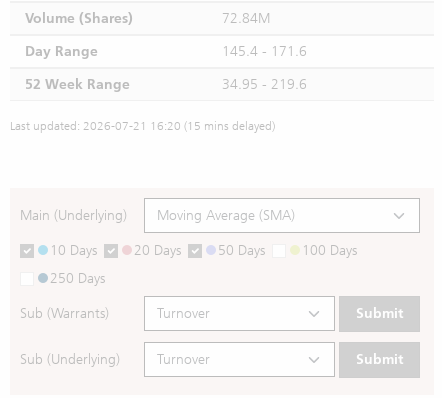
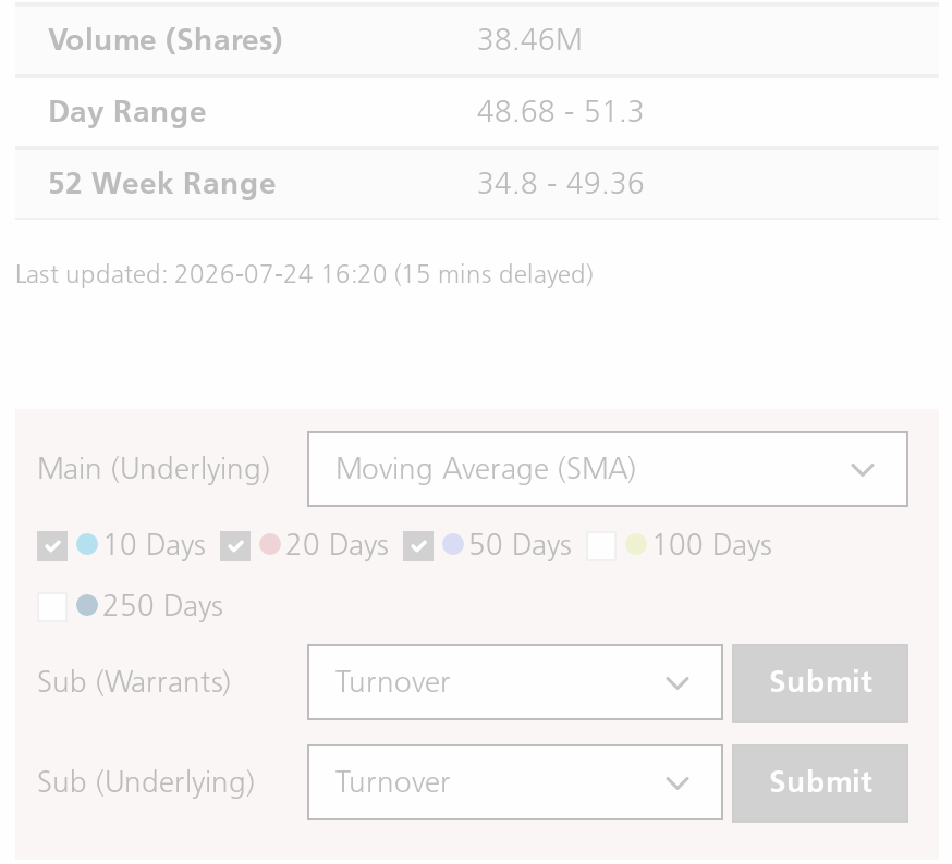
[222,10,270,27] 72.84M -> [477,22,582,59] 38.46M
[222,43,307,60] 145.4 - 171.6 -> [477,94,645,131] 48.68 - 51.3
[222,76,307,93] 34.95 - 219.6 -> [477,165,645,202] 34.8 - 49.36
[10,119,275,133] Last updated: 2026-07-21 16:20 (15 mins delayed) -> [15,259,593,289] Last updated: 2026-07-24 16:20 (15 mins delayed)

